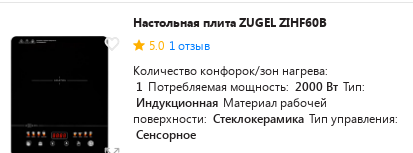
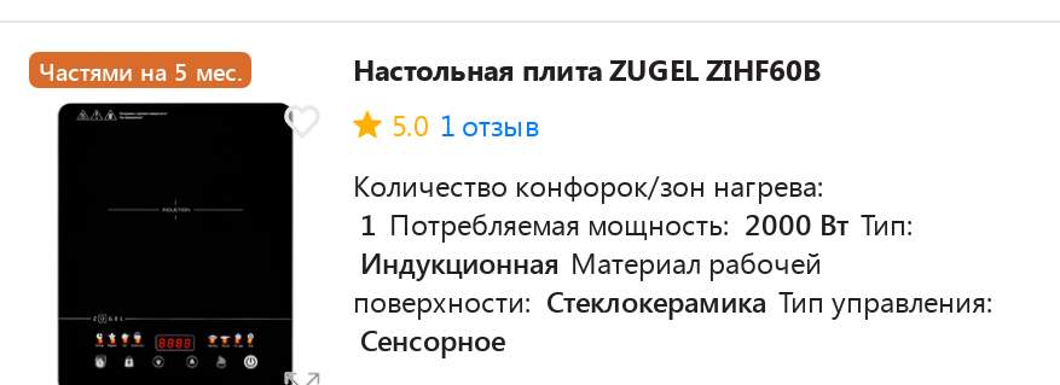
none -> [39,55,242,89] Частями на 5 мес.

